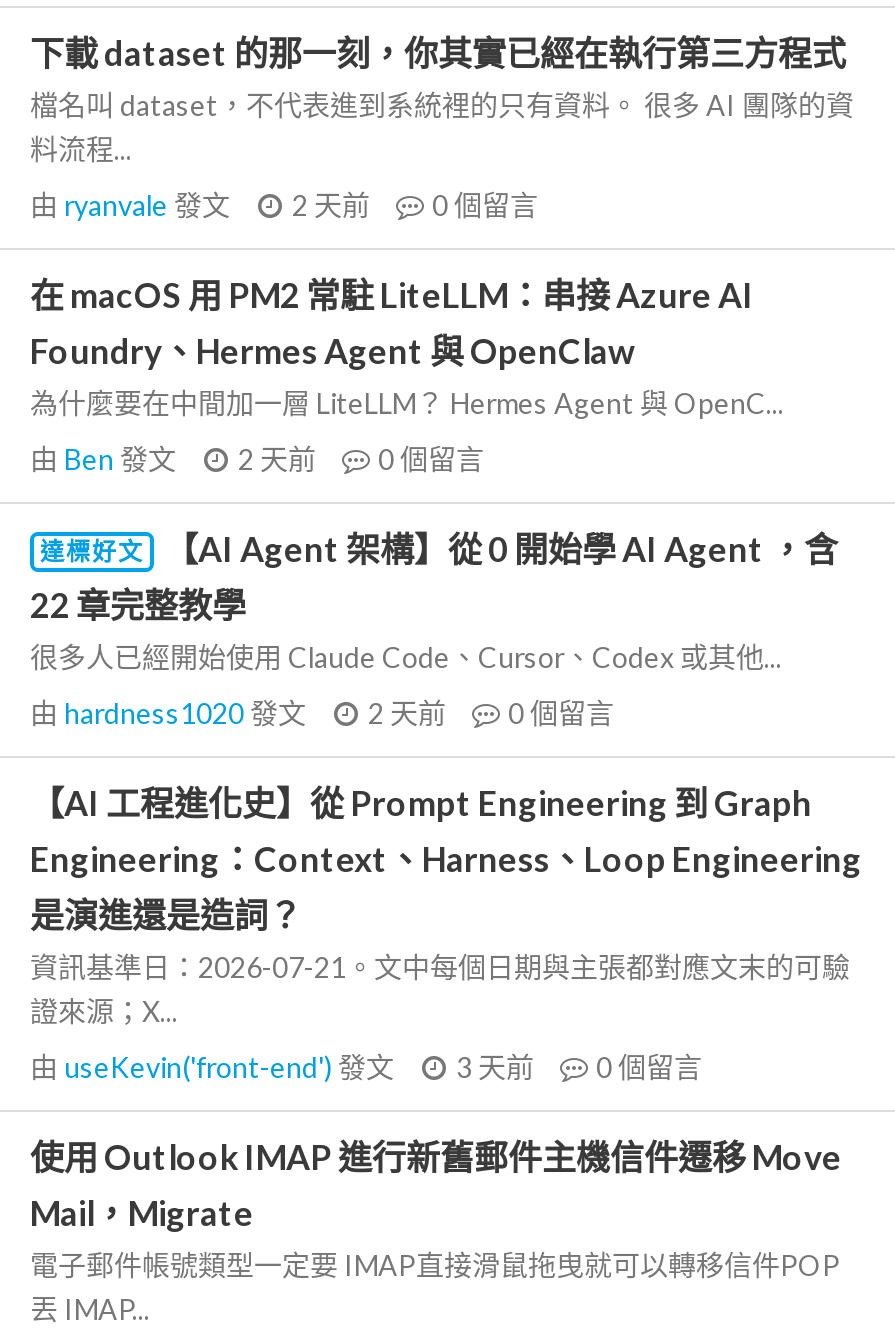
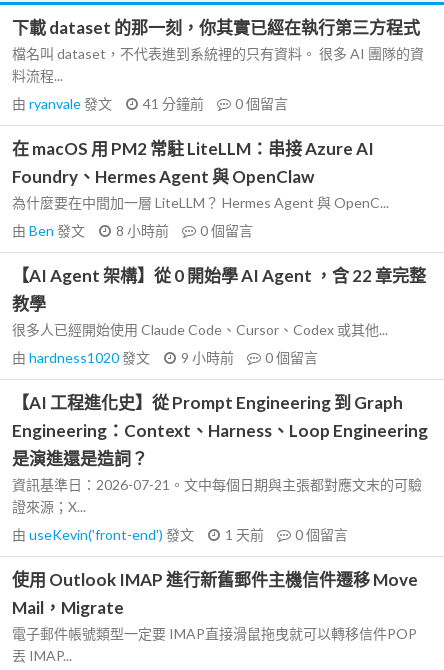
[30,188,538,222] 由ryanvale發文 2 天前 0個留言 -> [12,95,288,112] 由ryanvale發文 41 分鐘前 0個留言
[30,442,484,476] 由Ben發文 2 天前 0個留言 -> [12,222,253,239] 由Ben發文 8 小時前 0個留言
[30,528,838,626] 達標好文 | 【AI Agent 架構】從 0 開始學 AI Agent ，含 | 22 章完整教學 -> [12,265,426,314] 【AI Agent 架構】從 0 開始學 AI Agent ，含 22 章完整 | 教學
[30,696,614,730] 由hardness1020發文 2 天前 0個留言 -> [12,349,318,366] 由hardness1020發文 9 小時前 0個留言
[30,1050,702,1084] 由useKevin('front-end')發文 3 天前 0個留言 -> [12,526,348,543] 由useKevin('front-end')發文 1 天前 0個留言

